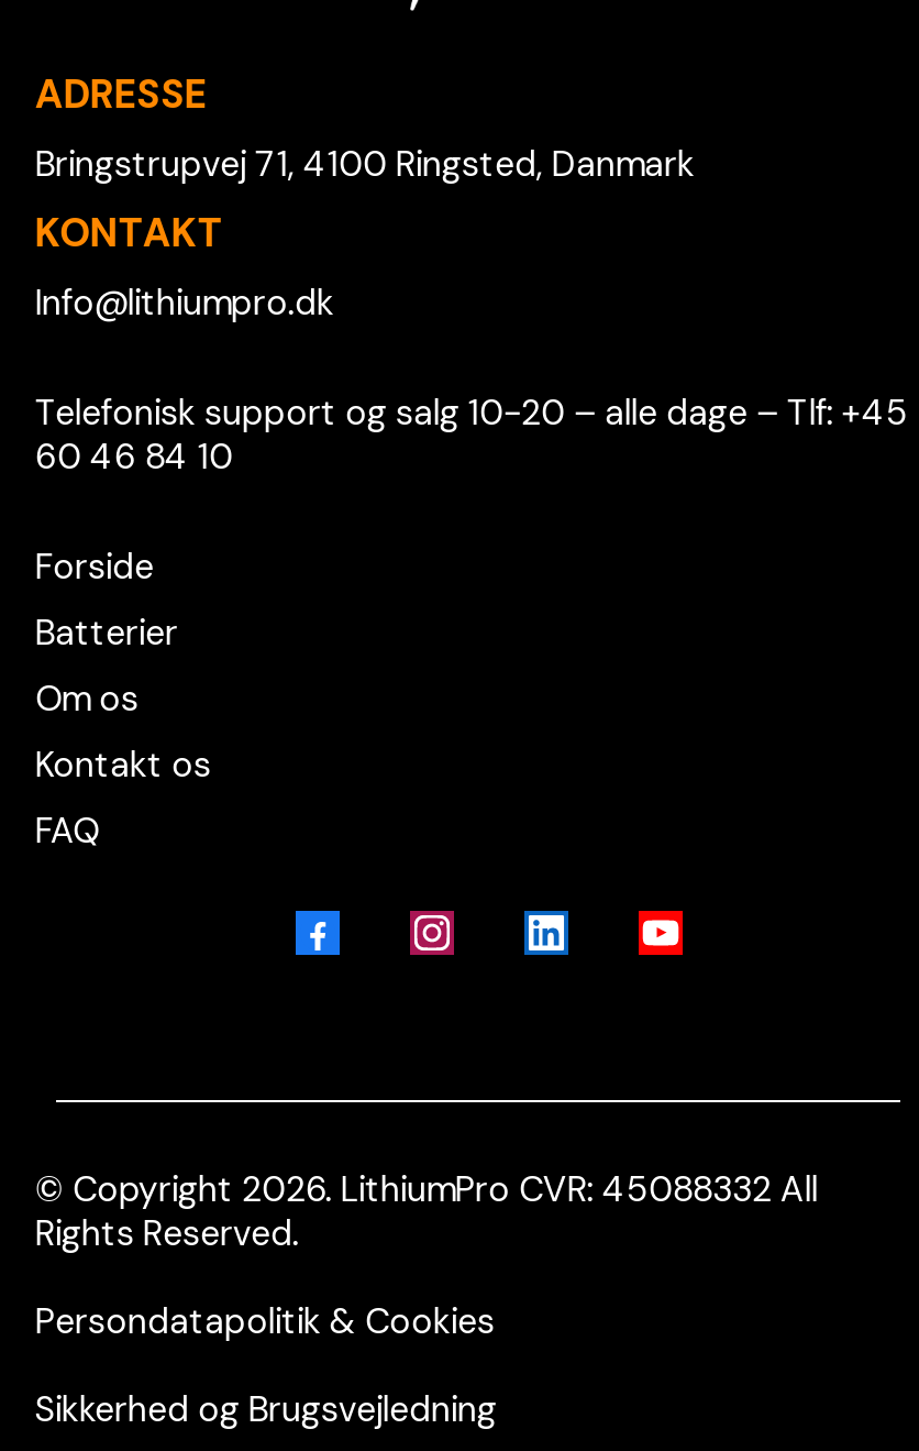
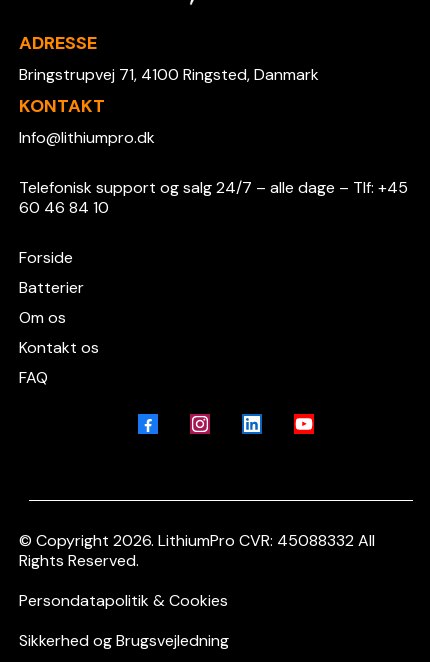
[35,389,908,436] Telefonisk support og salg 10-20 – alle dage – Tlf: +45 -> [19,177,408,198] Telefonisk support og salg 24/7 – alle dage – Tlf: +45

